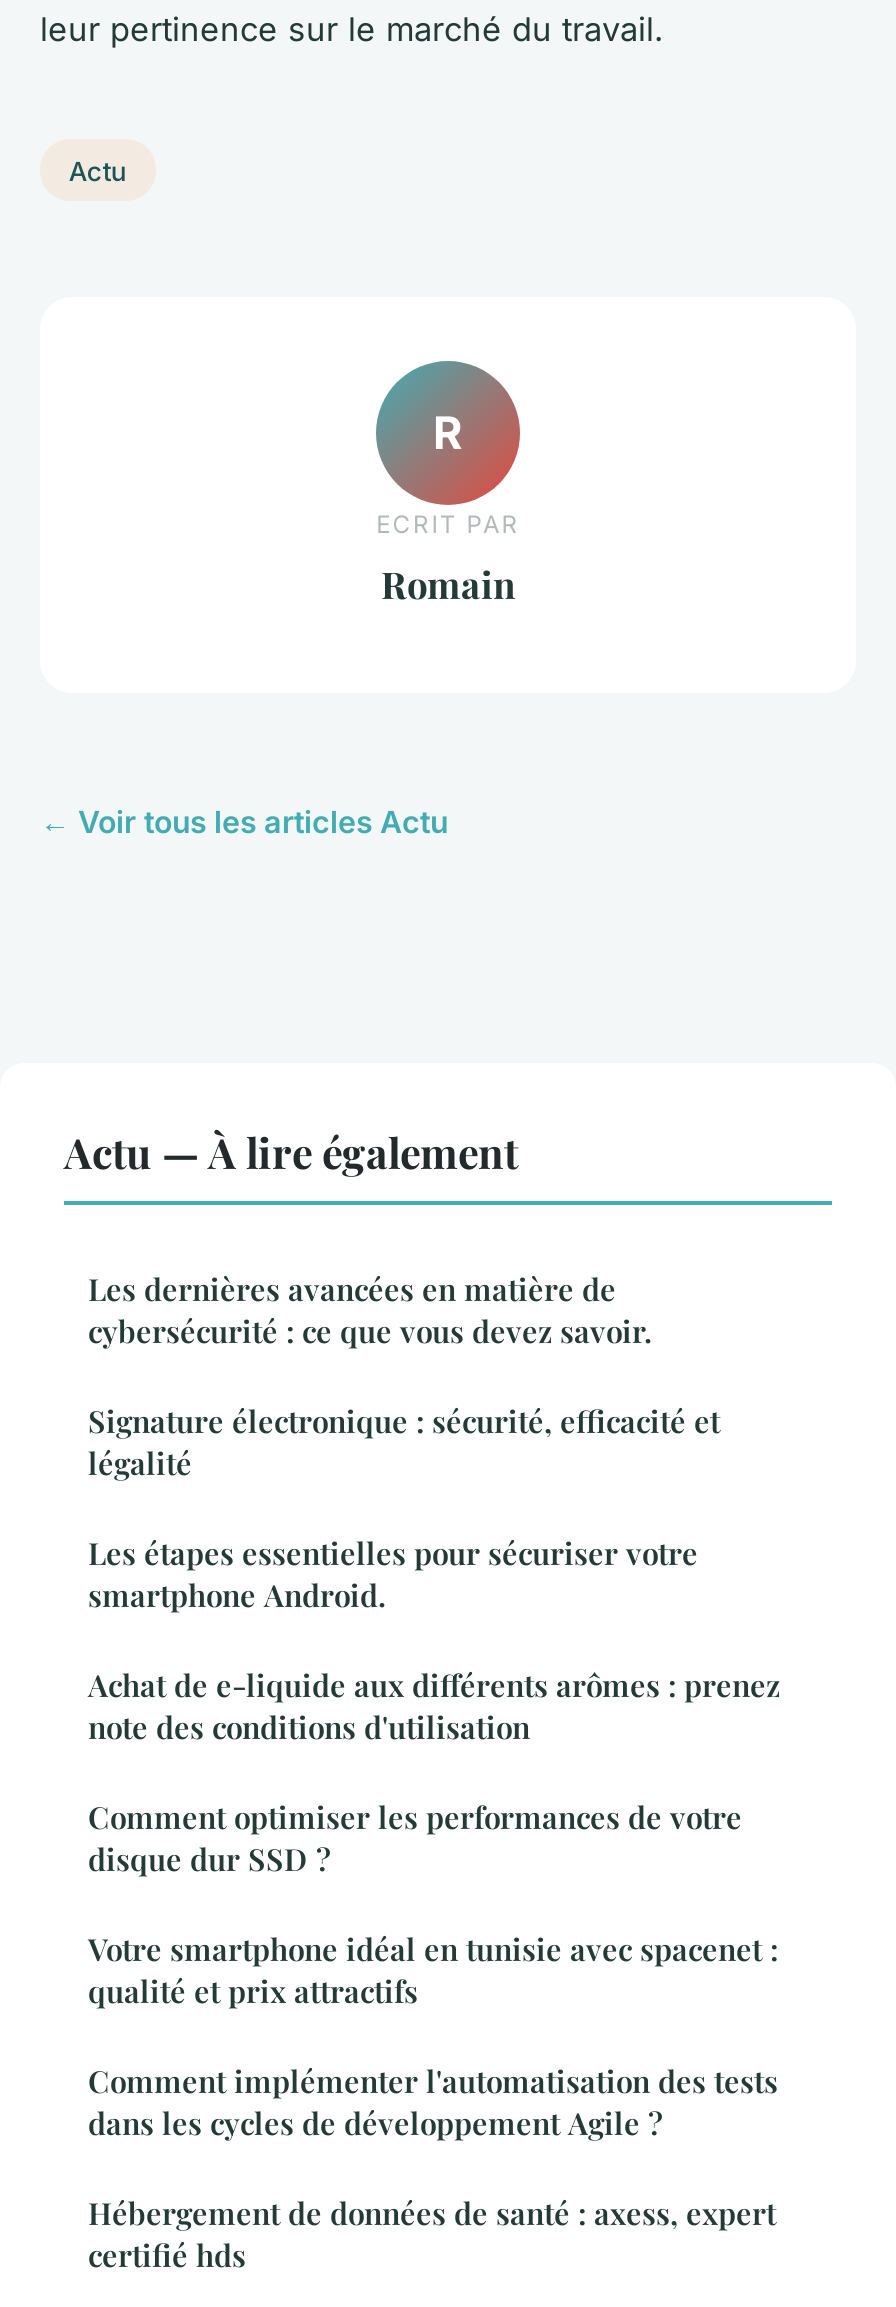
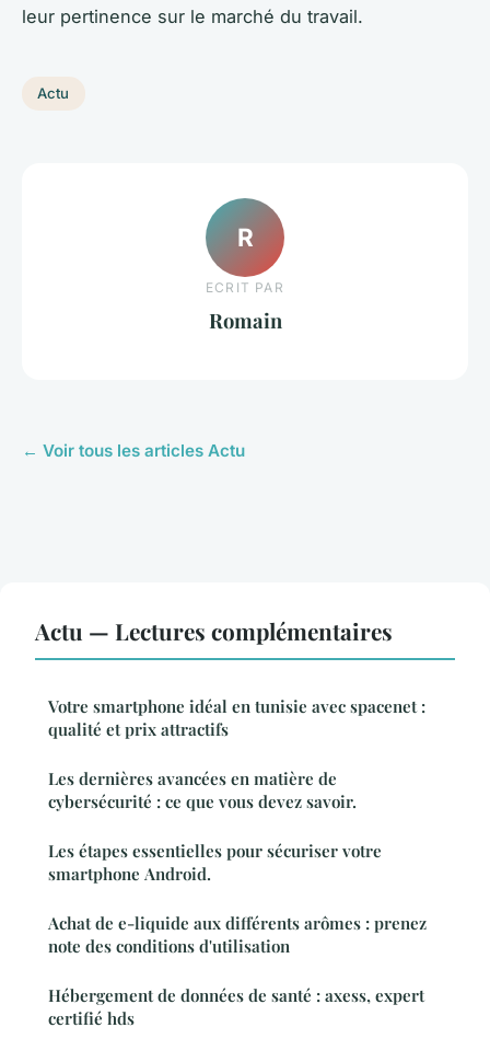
[64,1122,518,1178] Actu — À lire également -> [35,615,393,646] Actu — Lectures complémentaires
moved [88,1268,652,1350] -> [48,767,357,812]: Les dernières avancées en matière de | cybersécurité : ce que vous devez savoir.
[88,1400,720,1482] Signature électronique : sécurité, efficacité et | légalité -> none
[88,1796,778,2142] Comment optimiser les performances de votre | disque dur SSD ? | Comment implémenter l'automatisation des tests | dans les cycles de développement Agile ? -> none
moved [88,1928,778,2010] -> [48,695,425,740]: Votre smartphone idéal en tunisie avec spacenet : | qualité et prix attractifs

